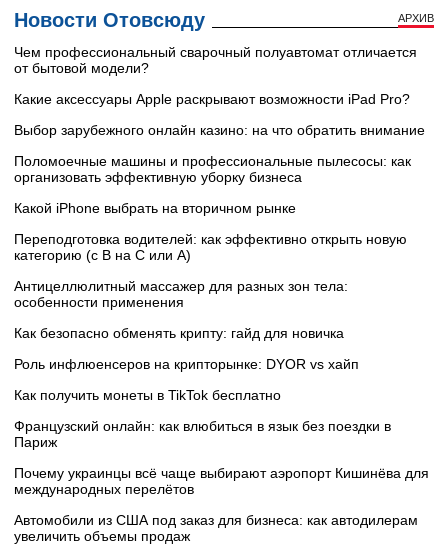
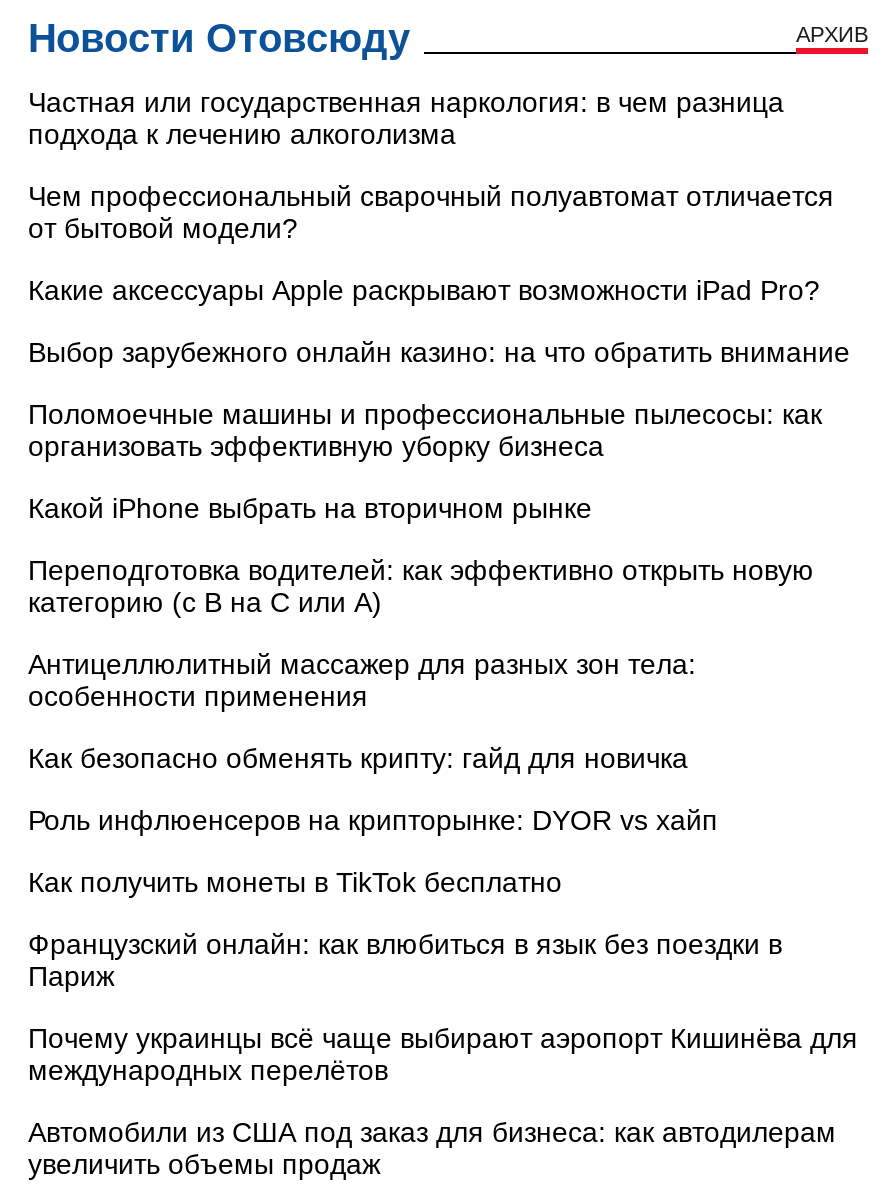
none -> [28,87,784,151] Частная или государственная наркология: в чем разница | подхода к лечению алкоголизма

